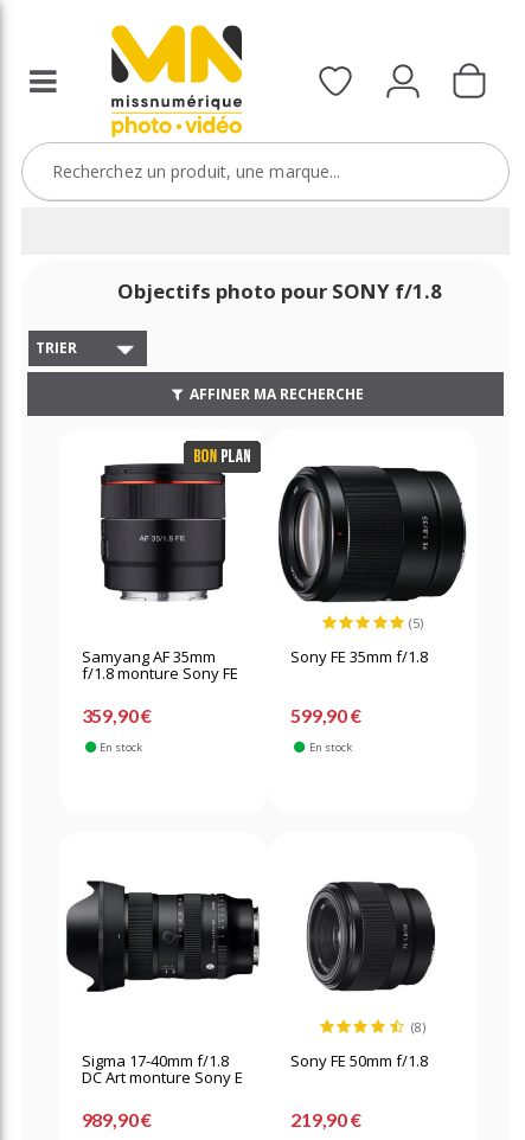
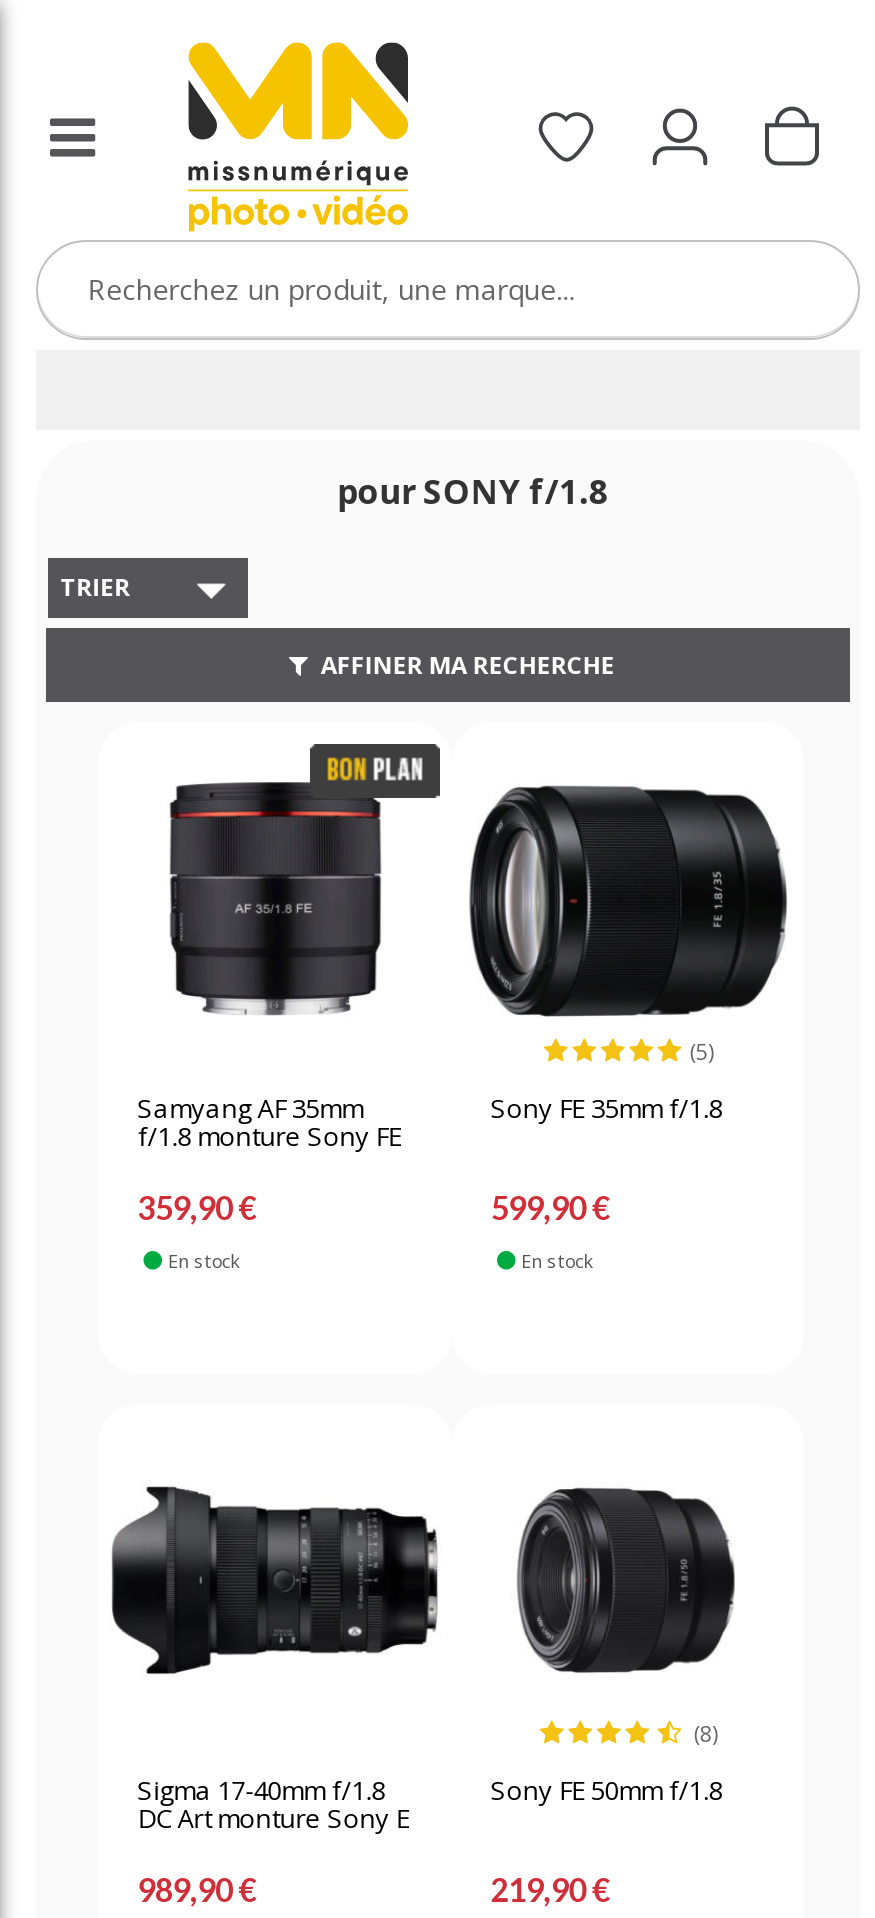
[118,277,443,305] Objectifs photo pour SONY f/1.8 -> [337,468,609,514] pour SONY f/1.8

